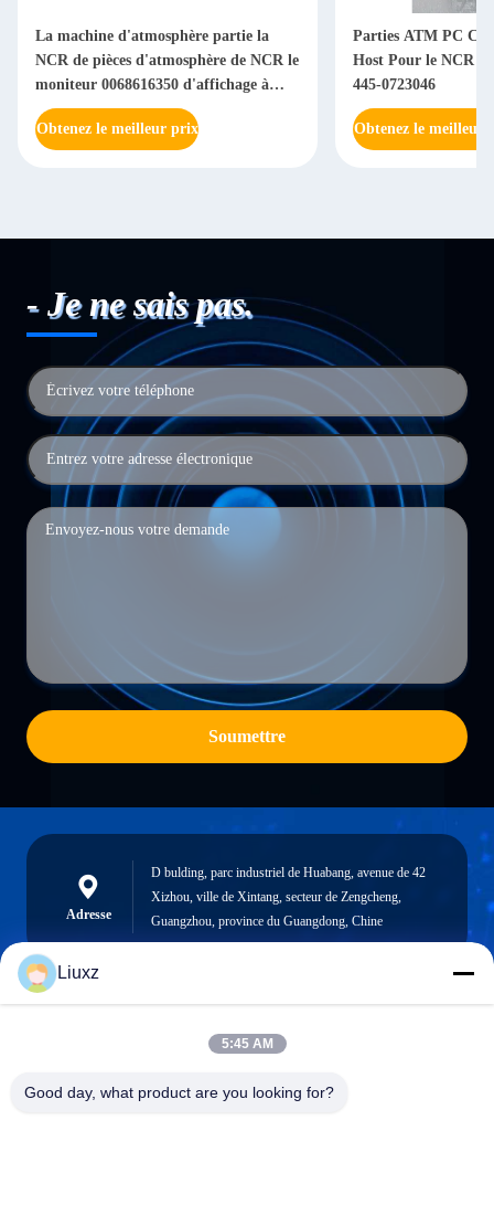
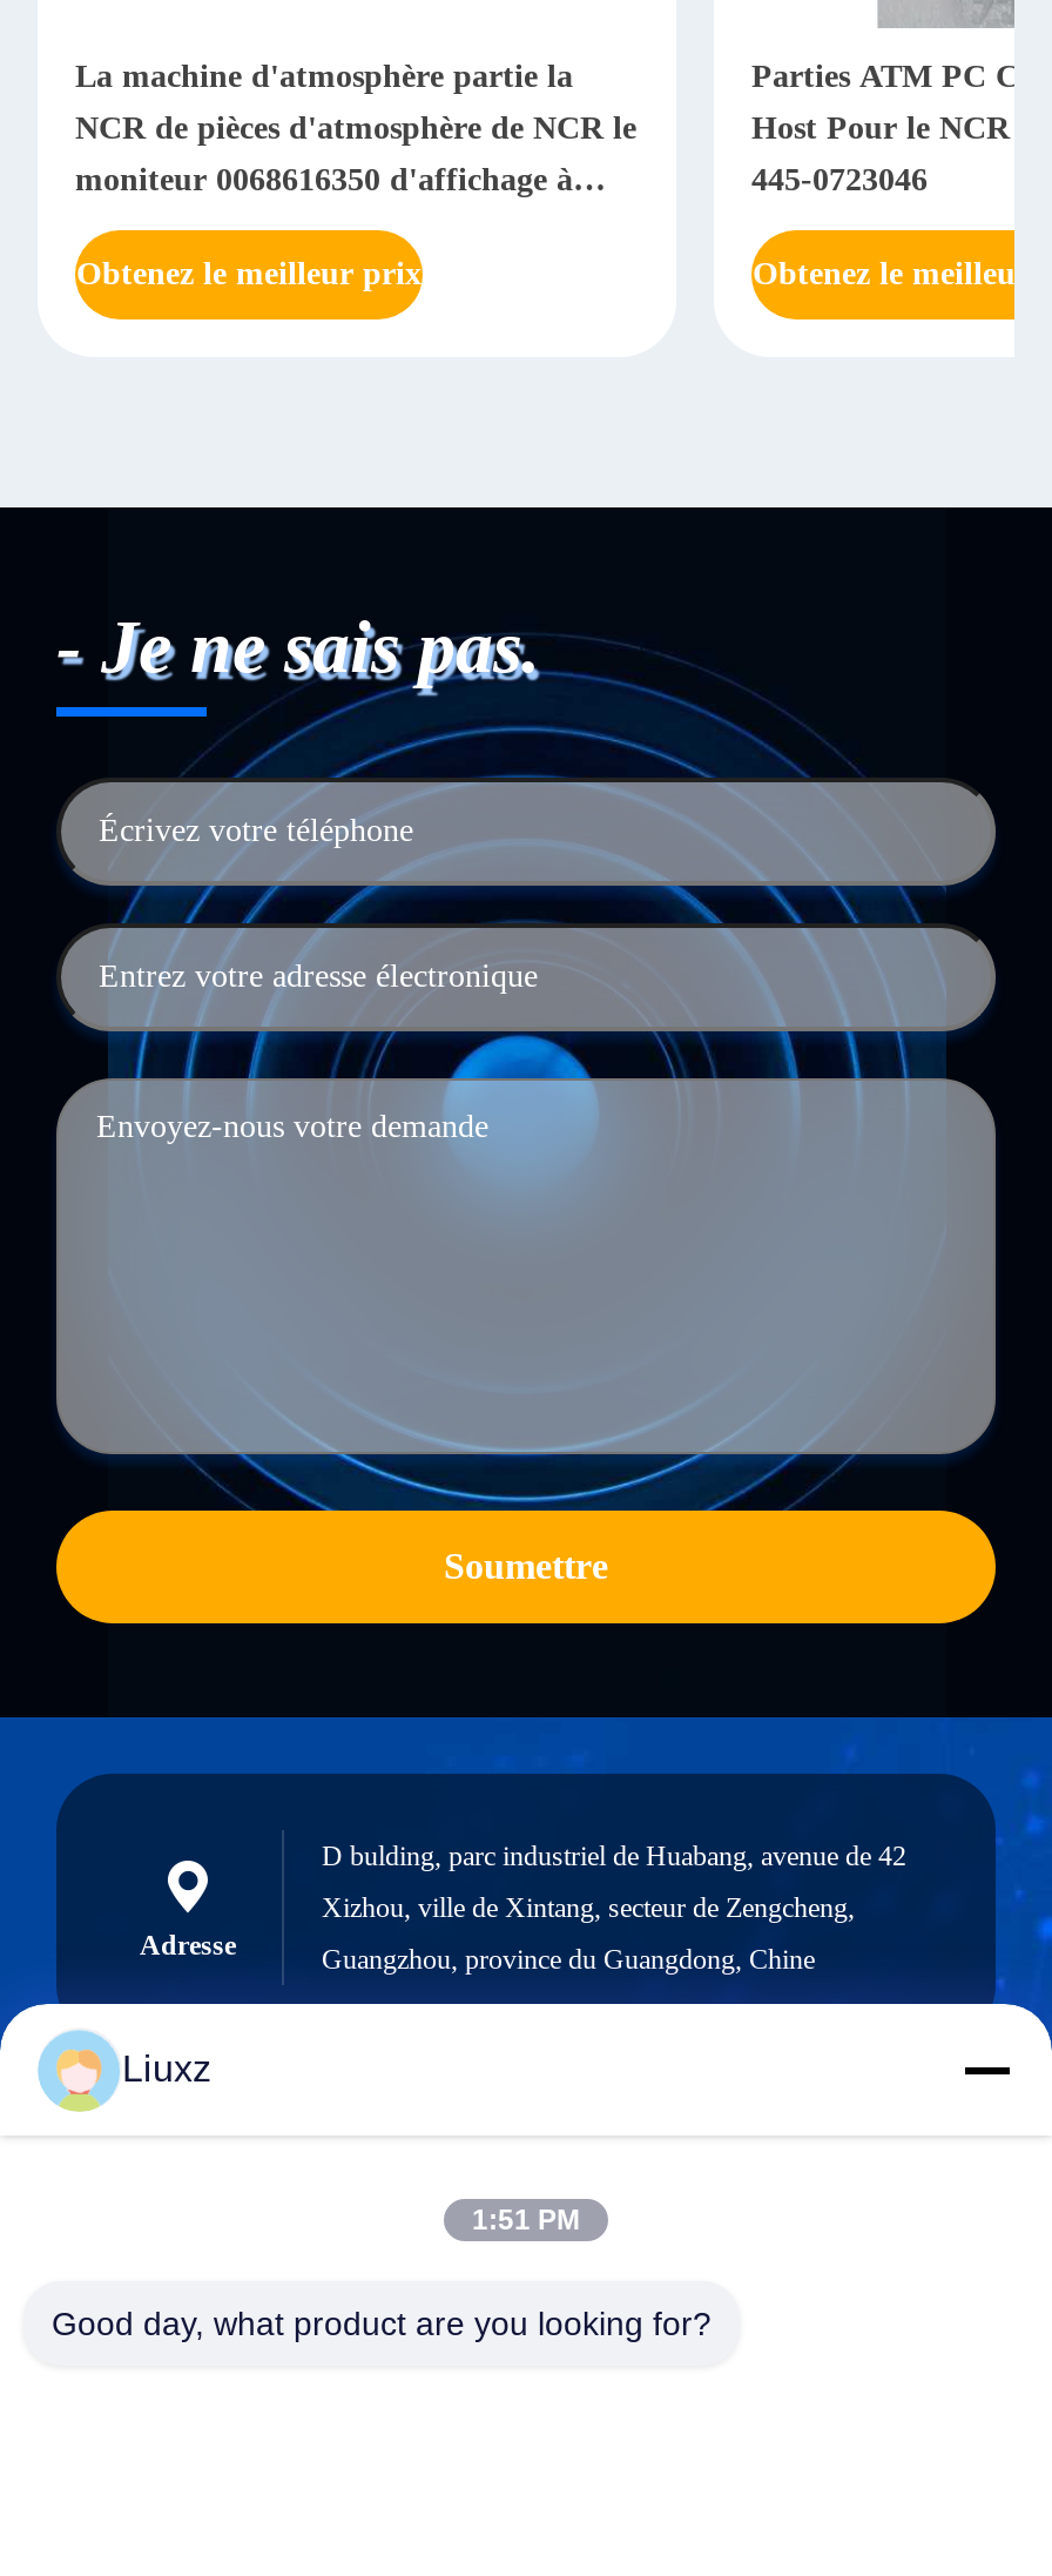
[221,1036,273,1051] 5:45 AM -> [472,2204,580,2237] 1:51 PM

